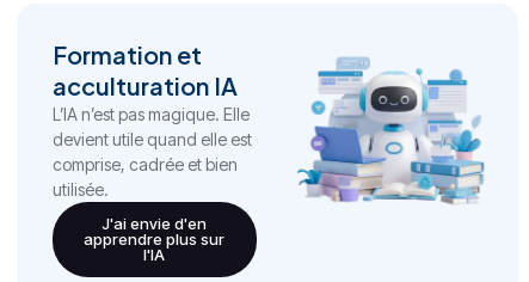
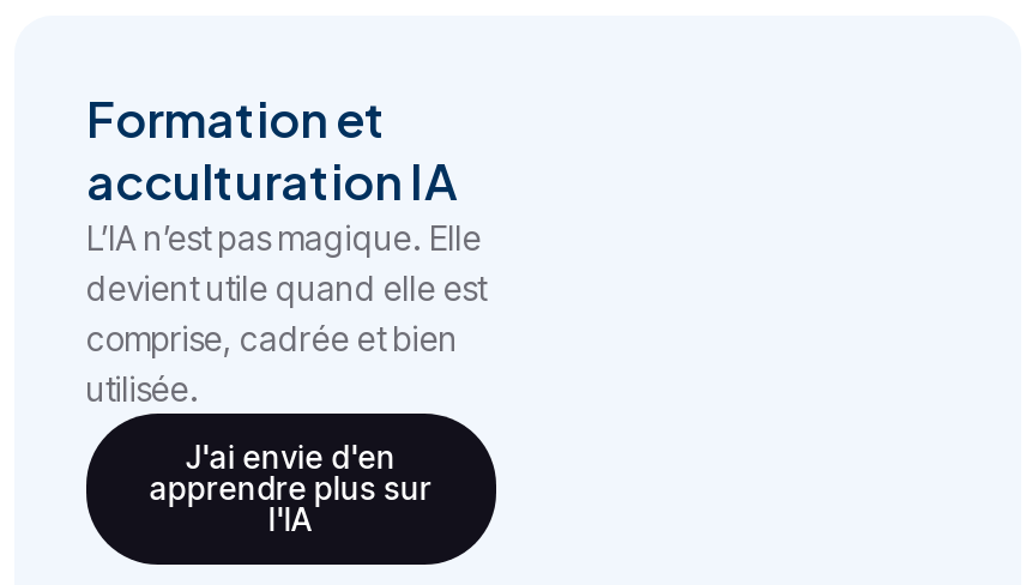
[296,56,485,204] [image] -> none

